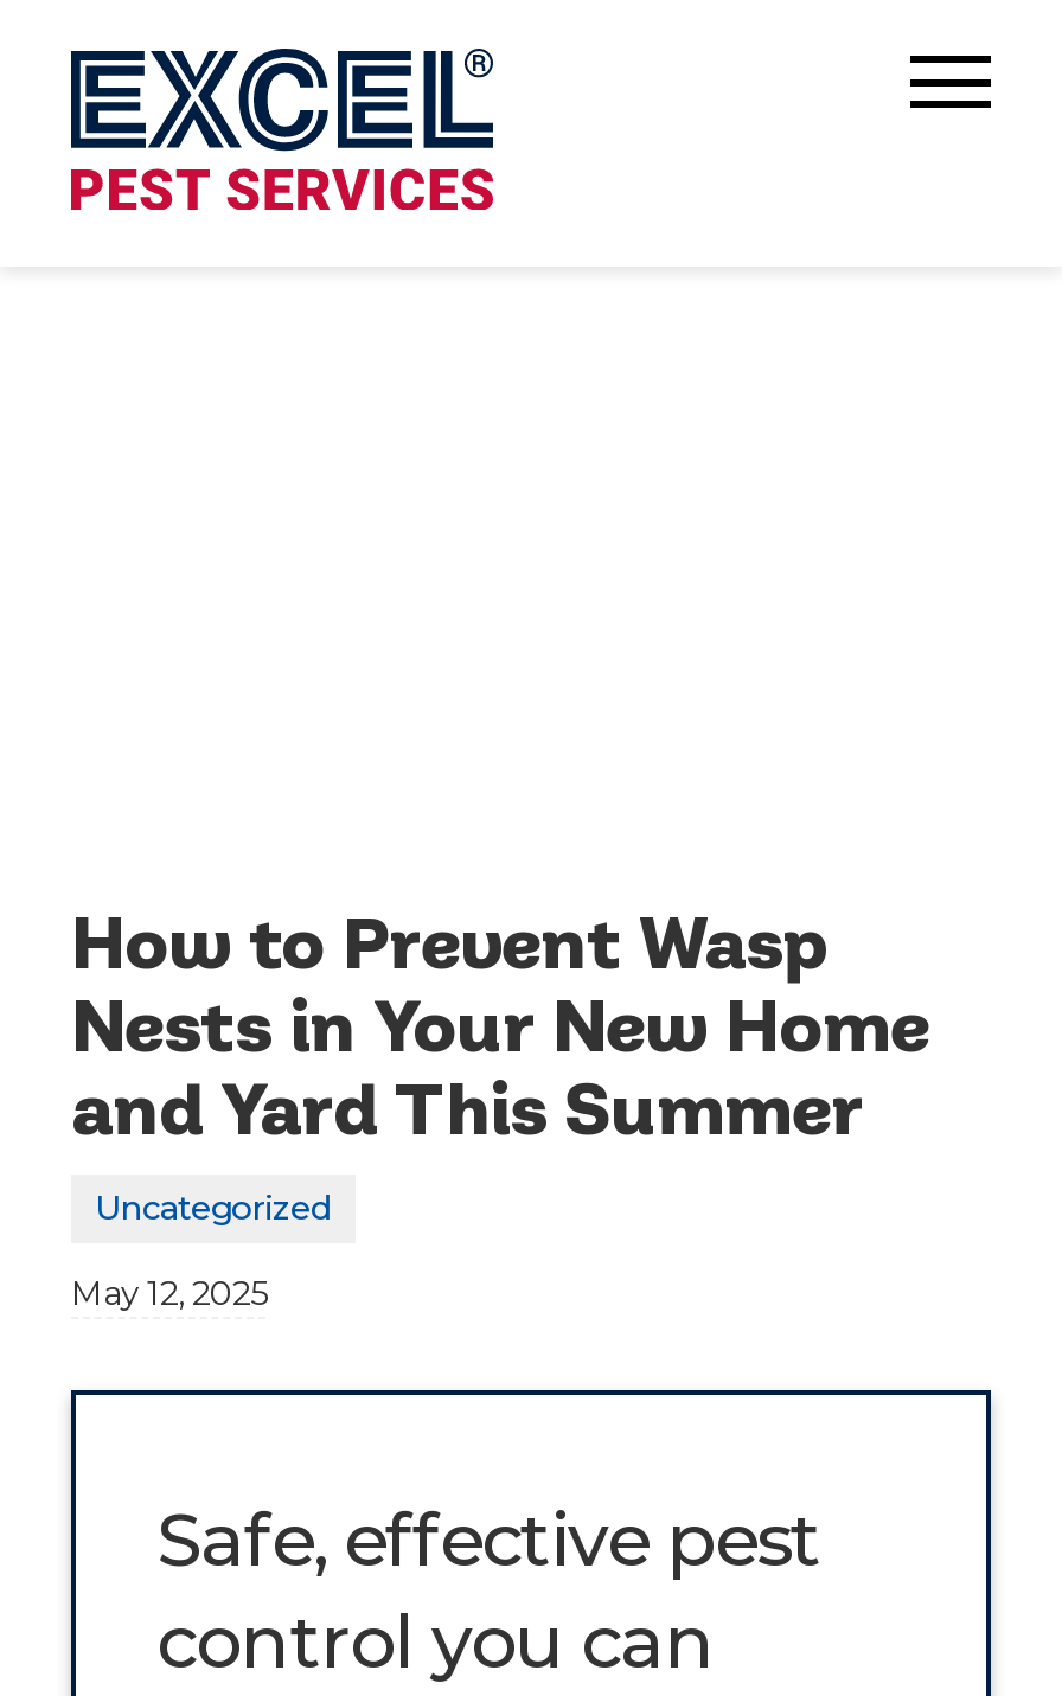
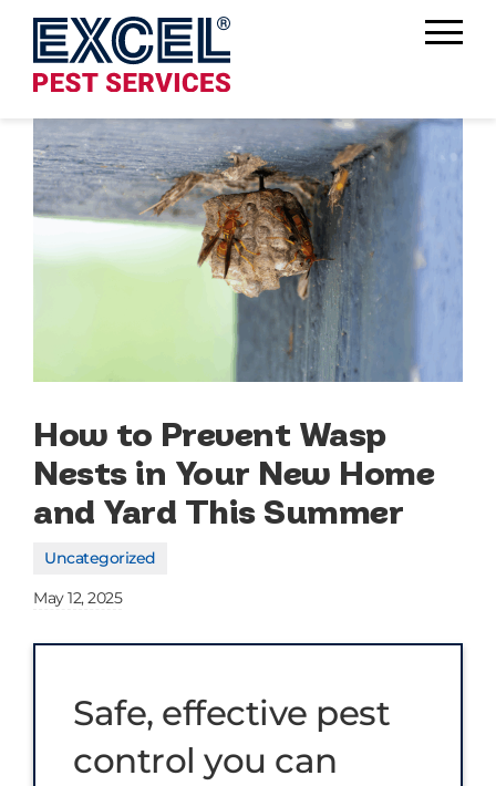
none -> [32,117,464,383] [image]

